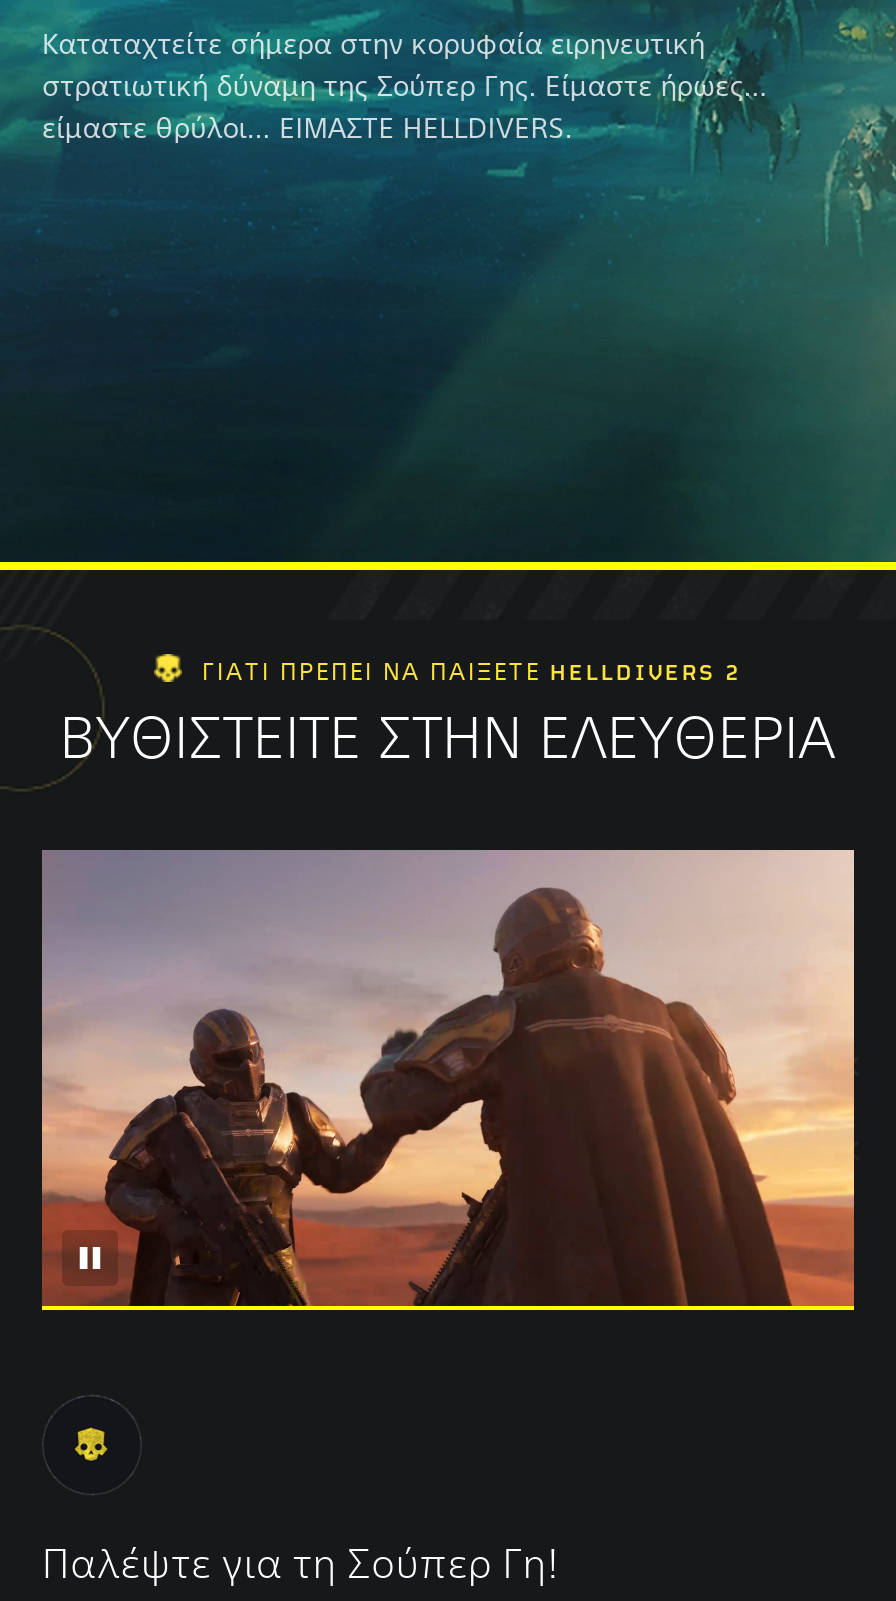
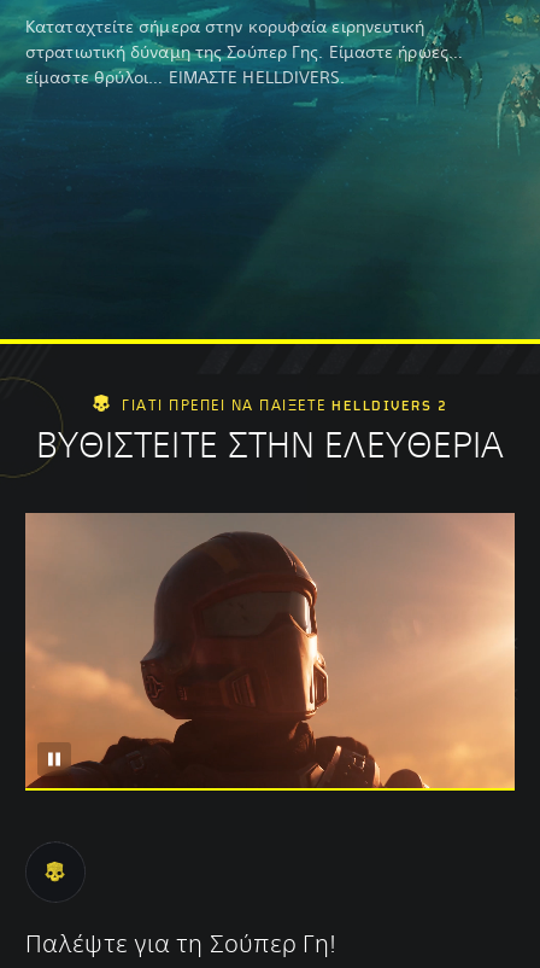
[42,850,854,1308] [image] -> [25,513,515,789] [image]

